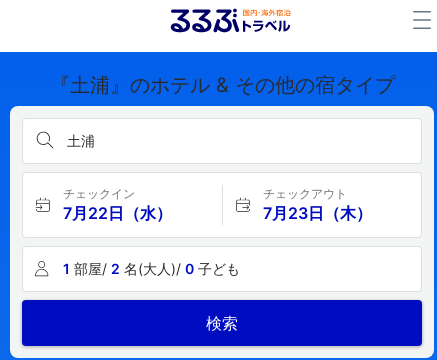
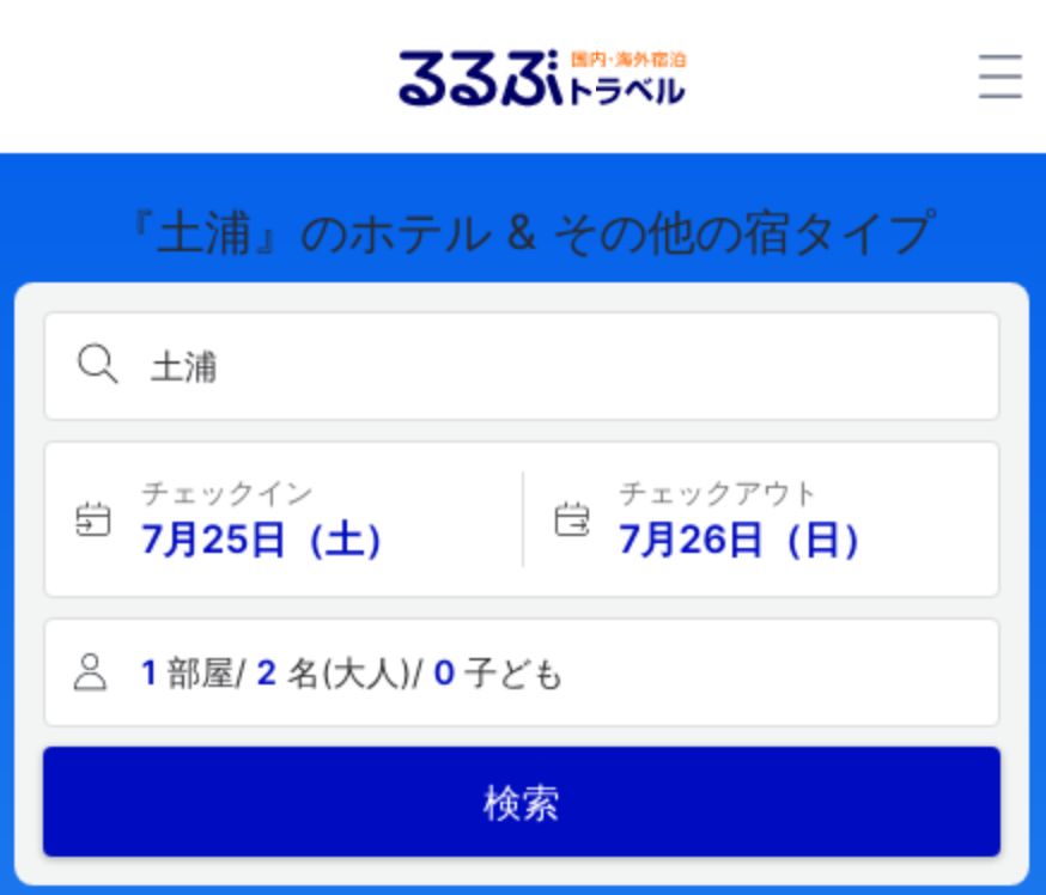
[63,203,172,223] 7月22日（水） -> [141,515,402,562] 7月25日（土）
[262,203,371,223] 7月23日（木） -> [619,515,880,562] 7月26日（日）

